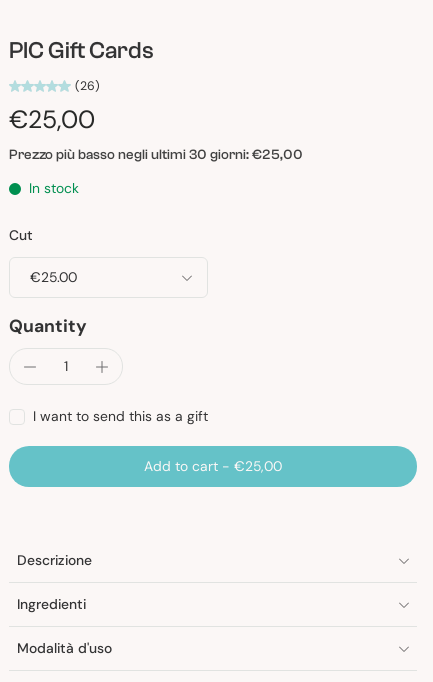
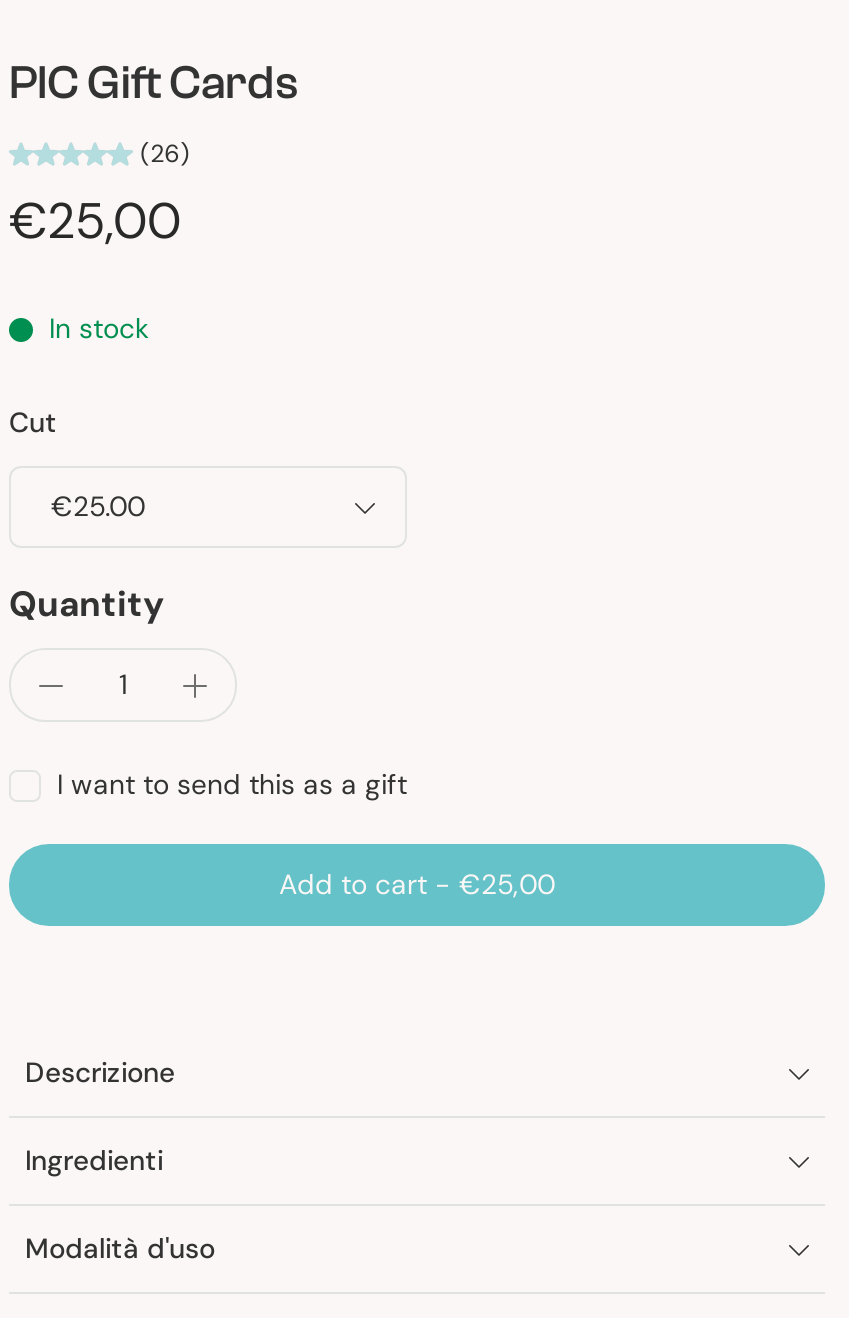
[9,147,303,163] Prezzo più basso negli ultimi 30 giorni: €25,00 -> none

